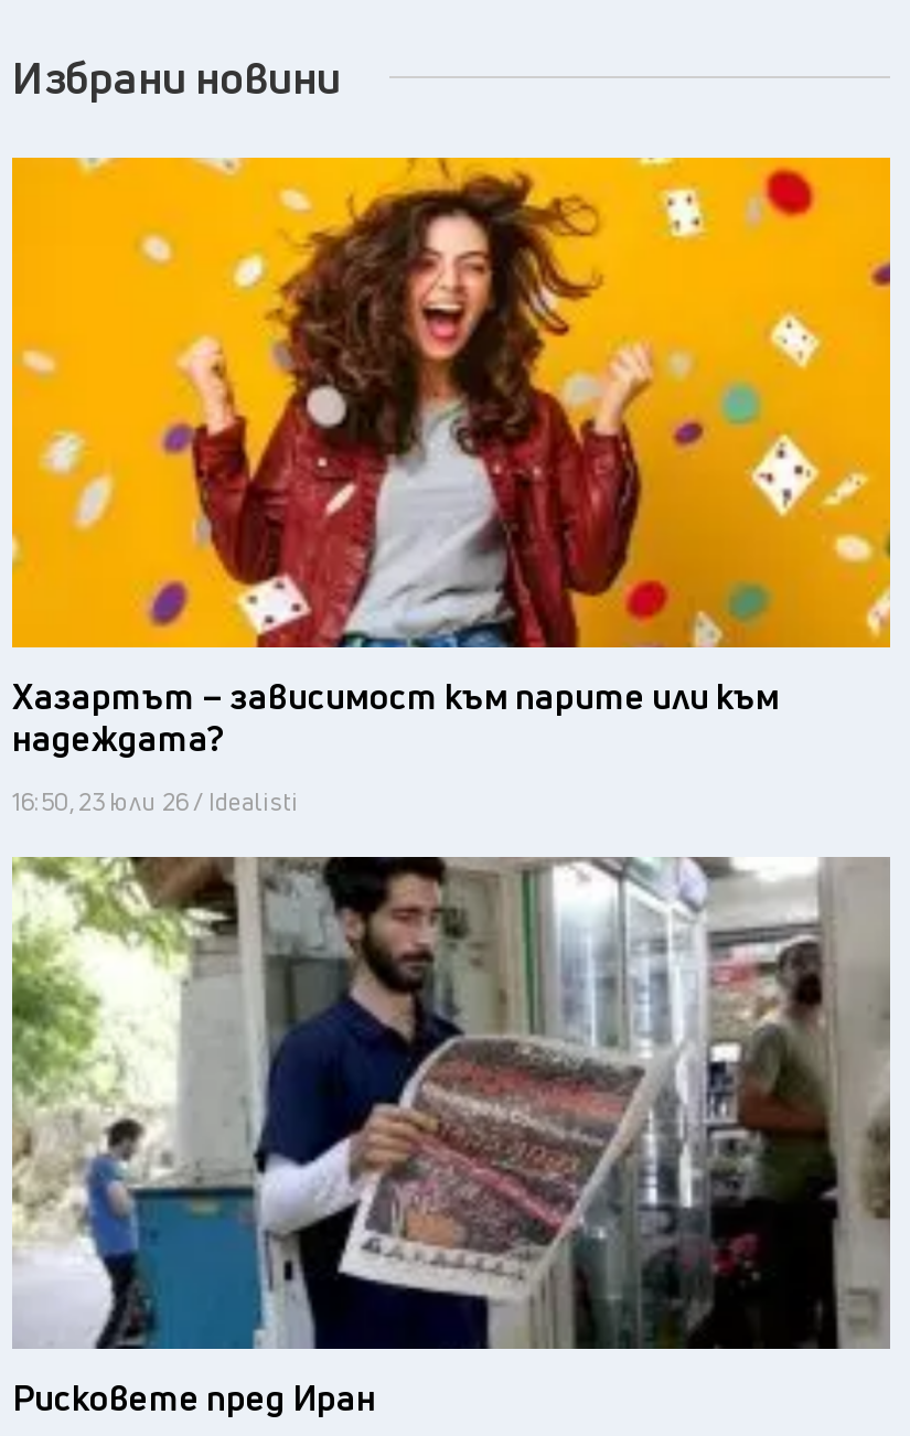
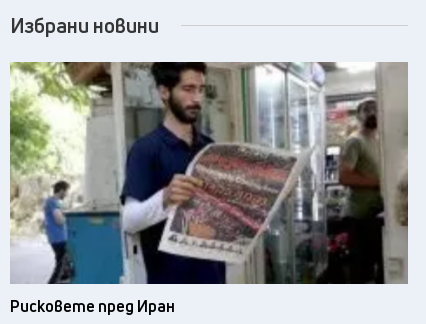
[10,156,892,817] [image] | Хазартът – зависимост към парите или към | надеждата? | 16:50, 23 юли 26 / Idealisti -> none

